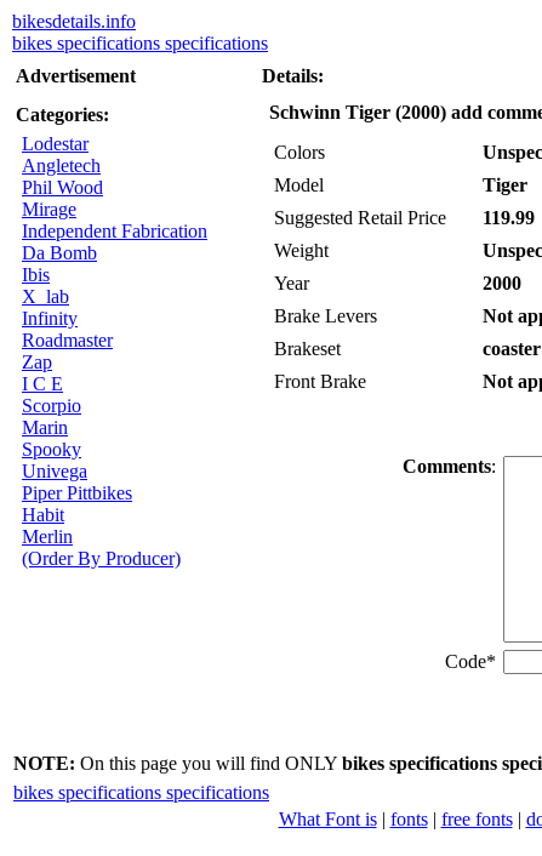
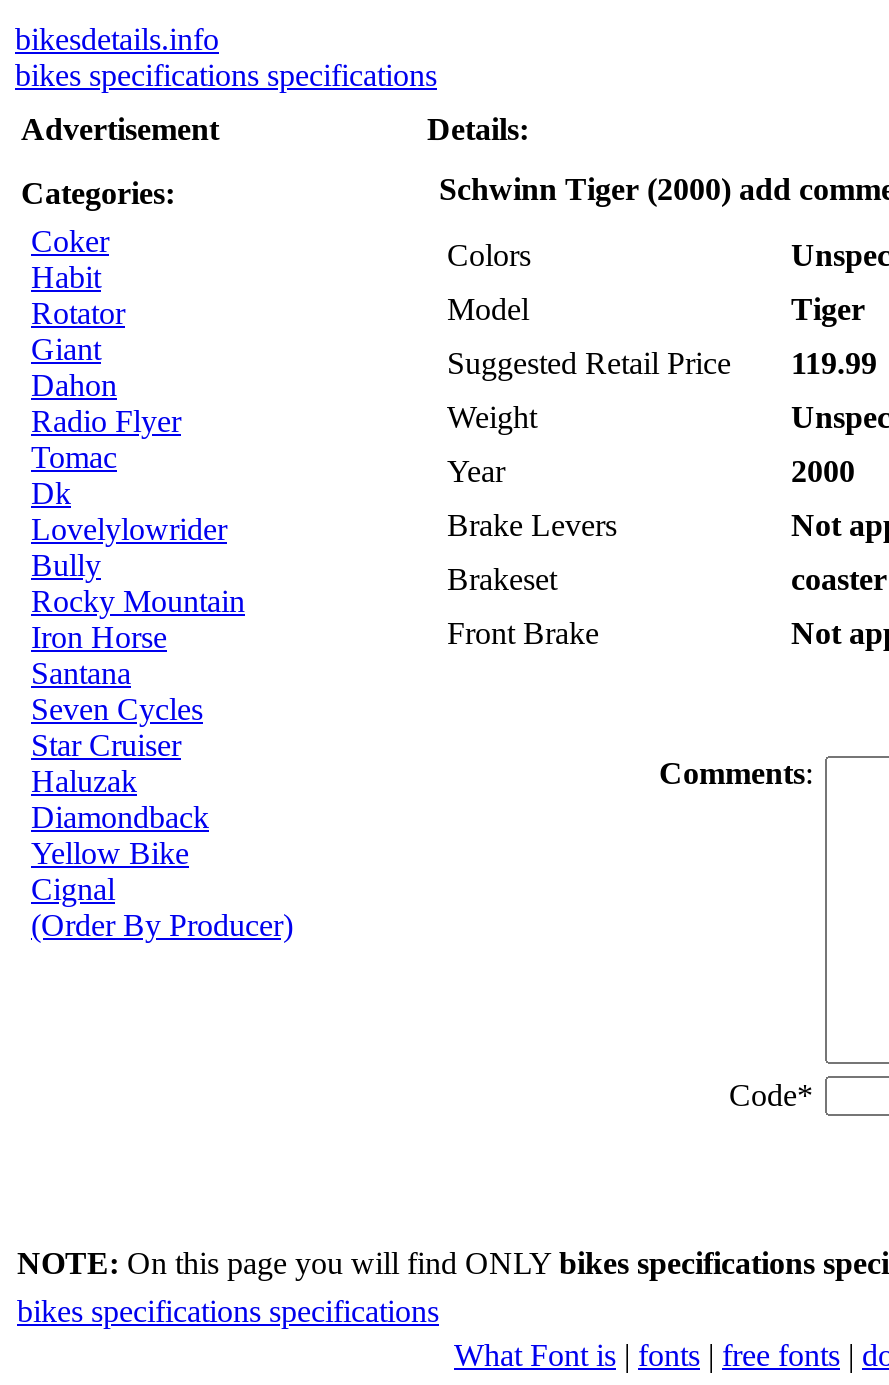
[22,133,207,503] Lodestar | Angletech | Phil Wood | Mirage | Independent Fabrication | Da Bomb | Ibis | X_lab | Infinity | Roadmaster | Zap | I C E | Scorpio | Marin | Spooky | Univega | Piper Pittbikes -> [31,224,109,258] Coker
moved [22,504,64,525] -> [31,260,101,294]: Habit
[22,526,73,547] Merlin -> [31,296,245,906] Rotator | Giant | Dahon | Radio Flyer | Tomac | Dk | Lovelylowrider | Bully | Rocky Mountain | Iron Horse | Santana | Seven Cycles | Star Cruiser | Haluzak | Diamondback | Yellow Bike | Cignal

